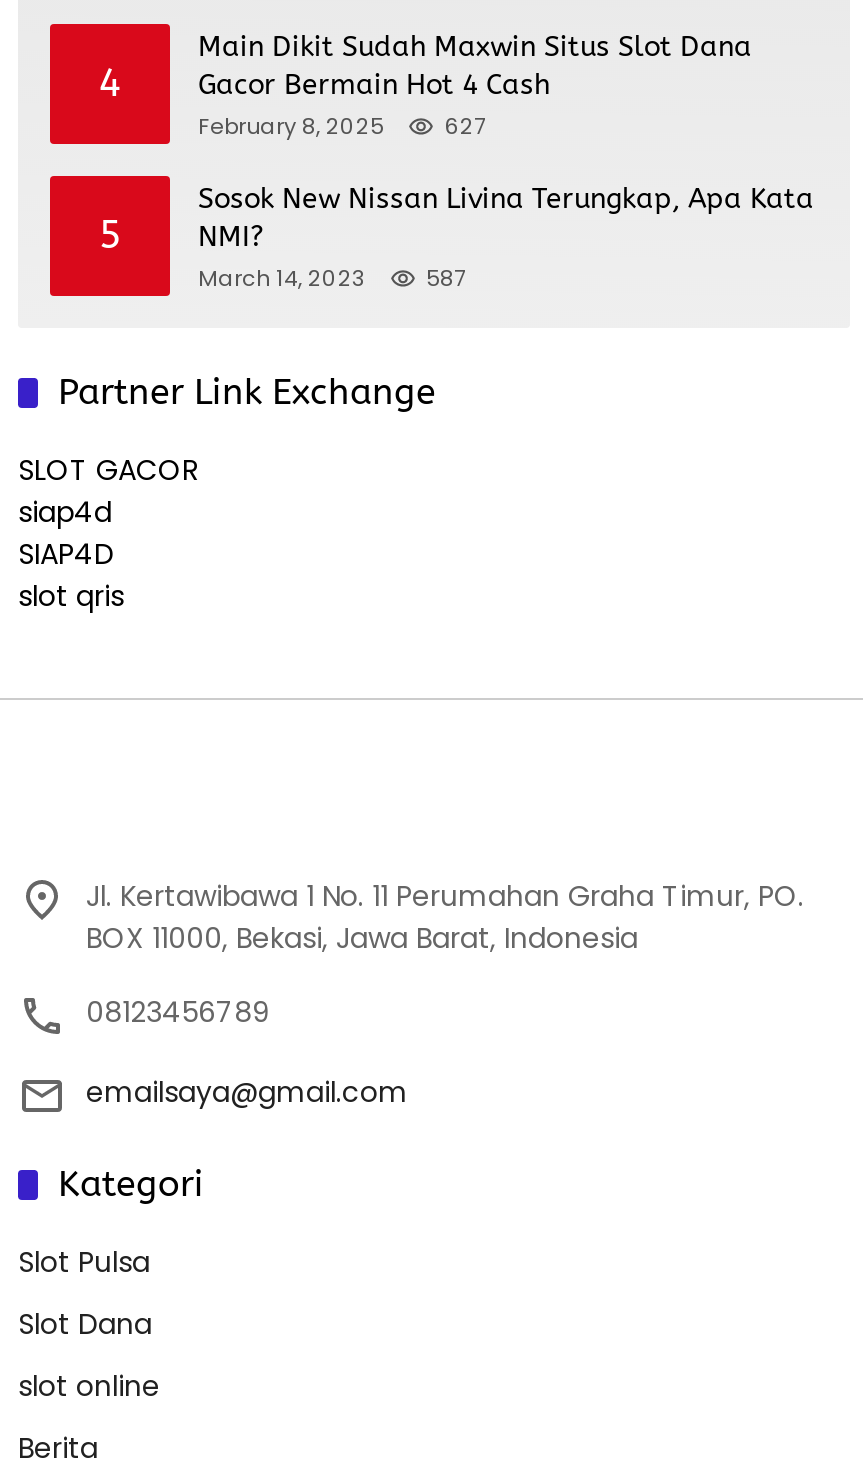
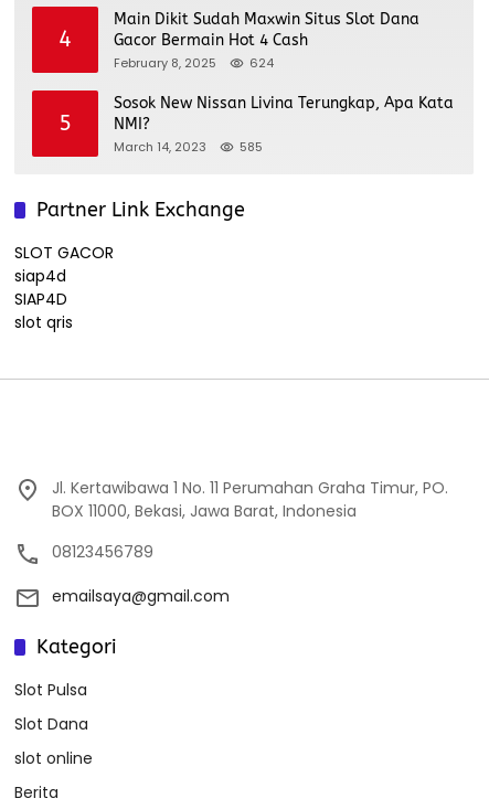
[198,109,486,141] February 8, 2025 627 -> [114,54,274,71] February 8, 2025 624
[198,261,466,293] March 14, 2023 587 -> [114,137,263,155] March 14, 2023 585

